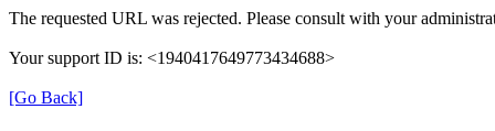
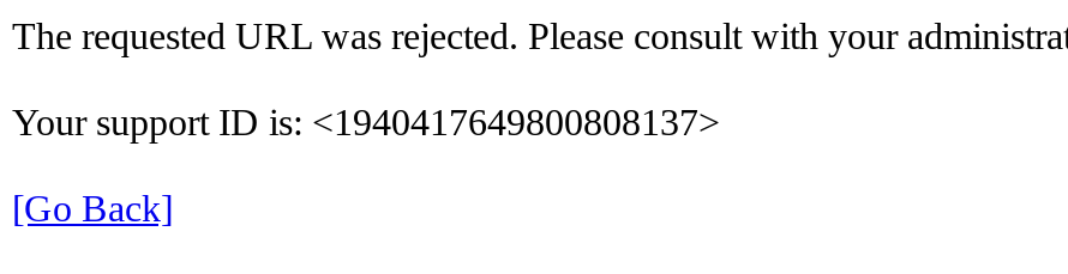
[9,48,335,67] Your support ID is: <1940417649773434688> -> [12,102,720,142] Your support ID is: <1940417649800808137>

